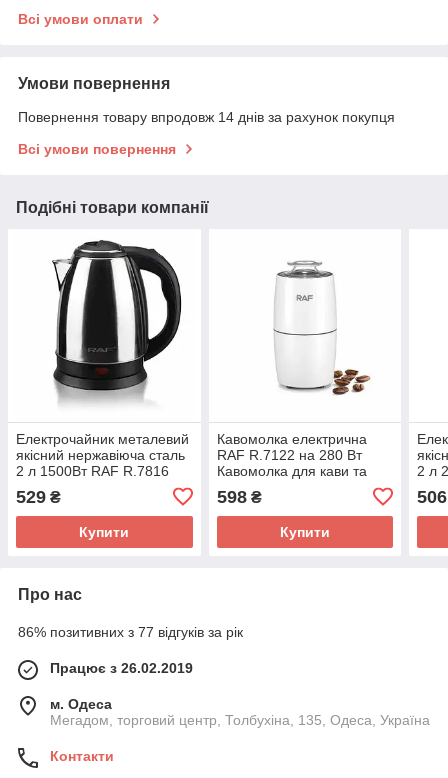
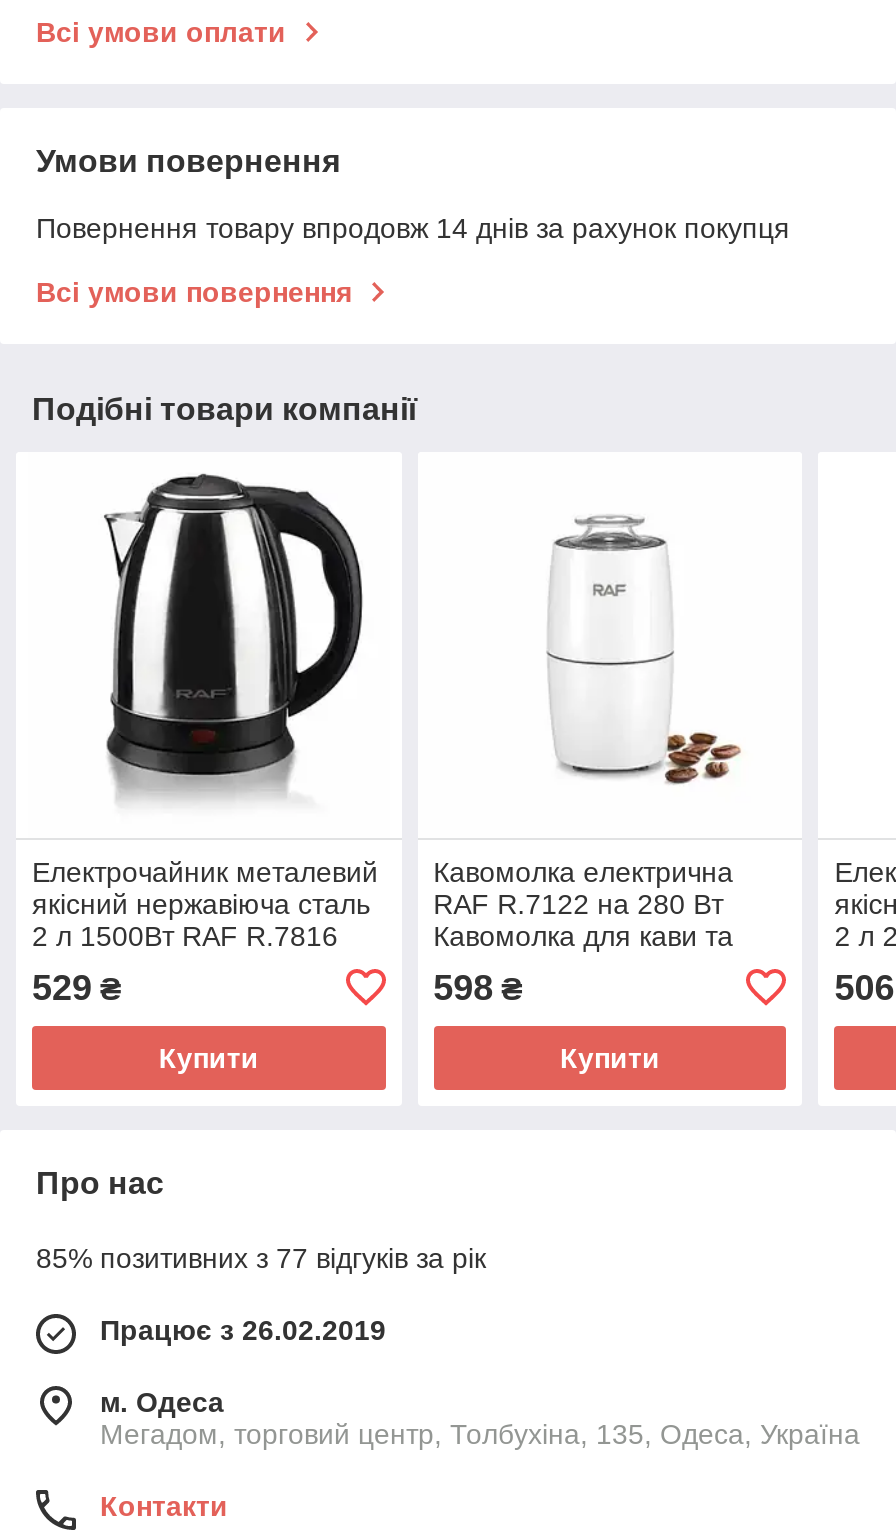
[18,624,243,640] 86% позитивних з 77 відгуків за рік -> [36,1242,486,1274] 85% позитивних з 77 відгуків за рік

